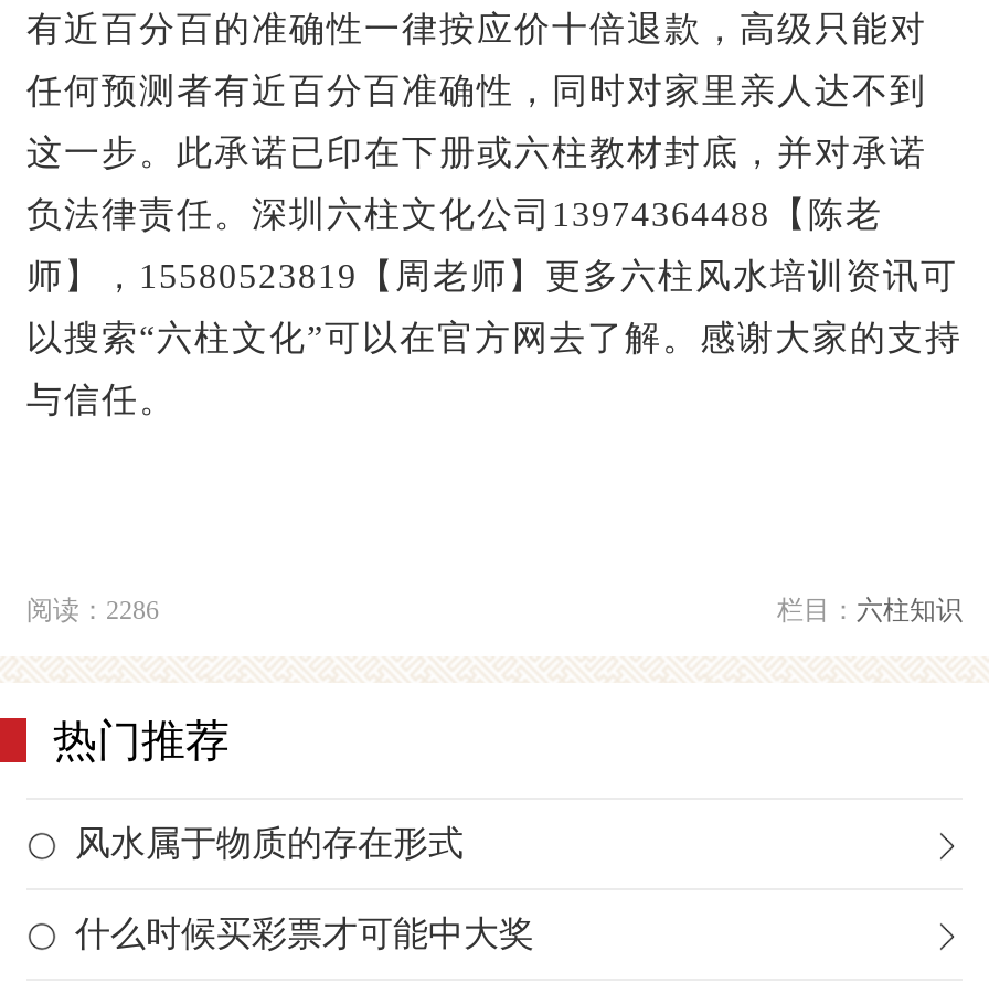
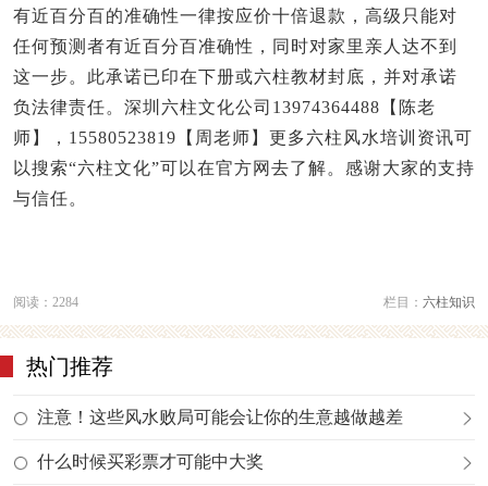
[26,594,159,625] 阅读：2286 -> [13,295,78,310] 阅读：2284
[75,824,464,861] 风水属于物质的存在形式 -> [37,408,403,426] 注意！这些风水败局可能会让你的生意越做越差

